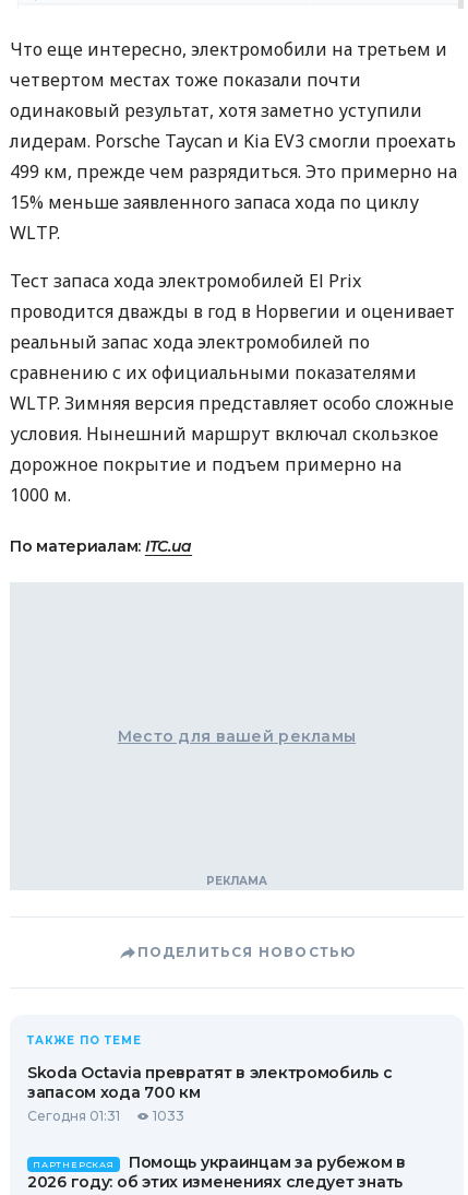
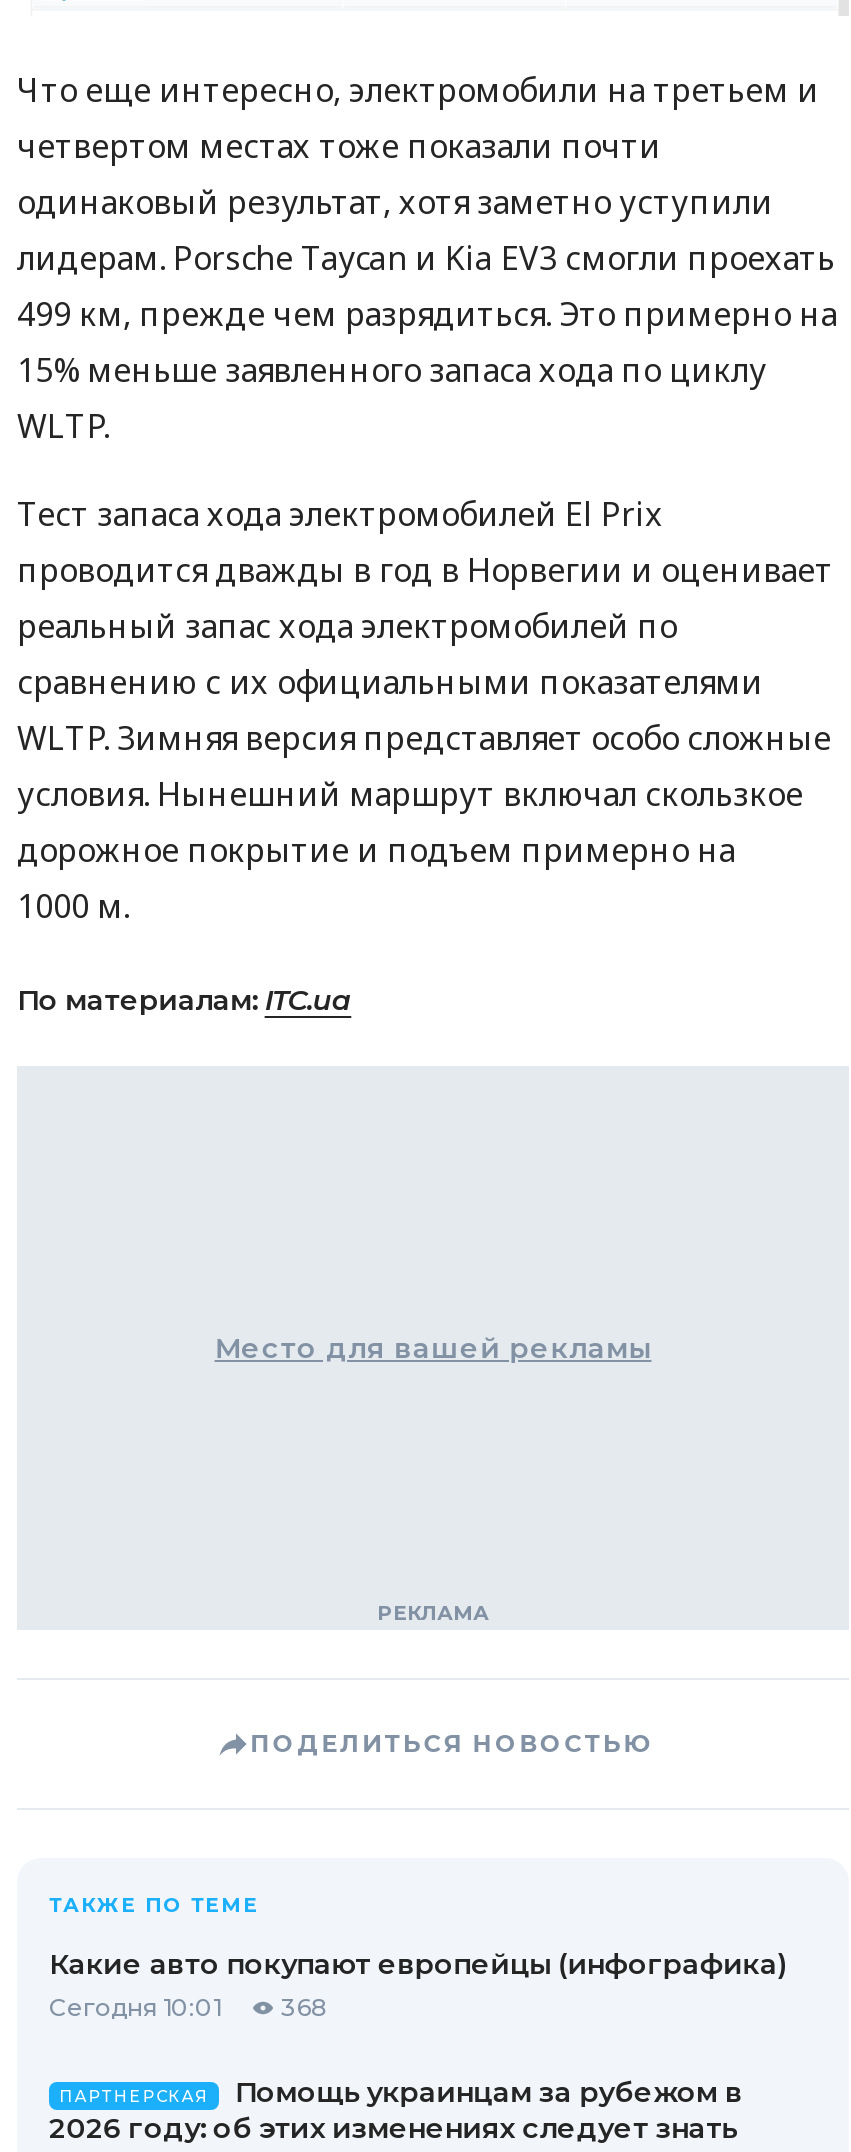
[27,1063,392,1124] Skoda Octavia превратят в электромобиль с | запасом хода 700 км | Сегодня 01:31 | 1033 -> [49,1945,787,2021] Какие авто покупают европейцы (инфографика) | Сегодня 10:01 | 368

